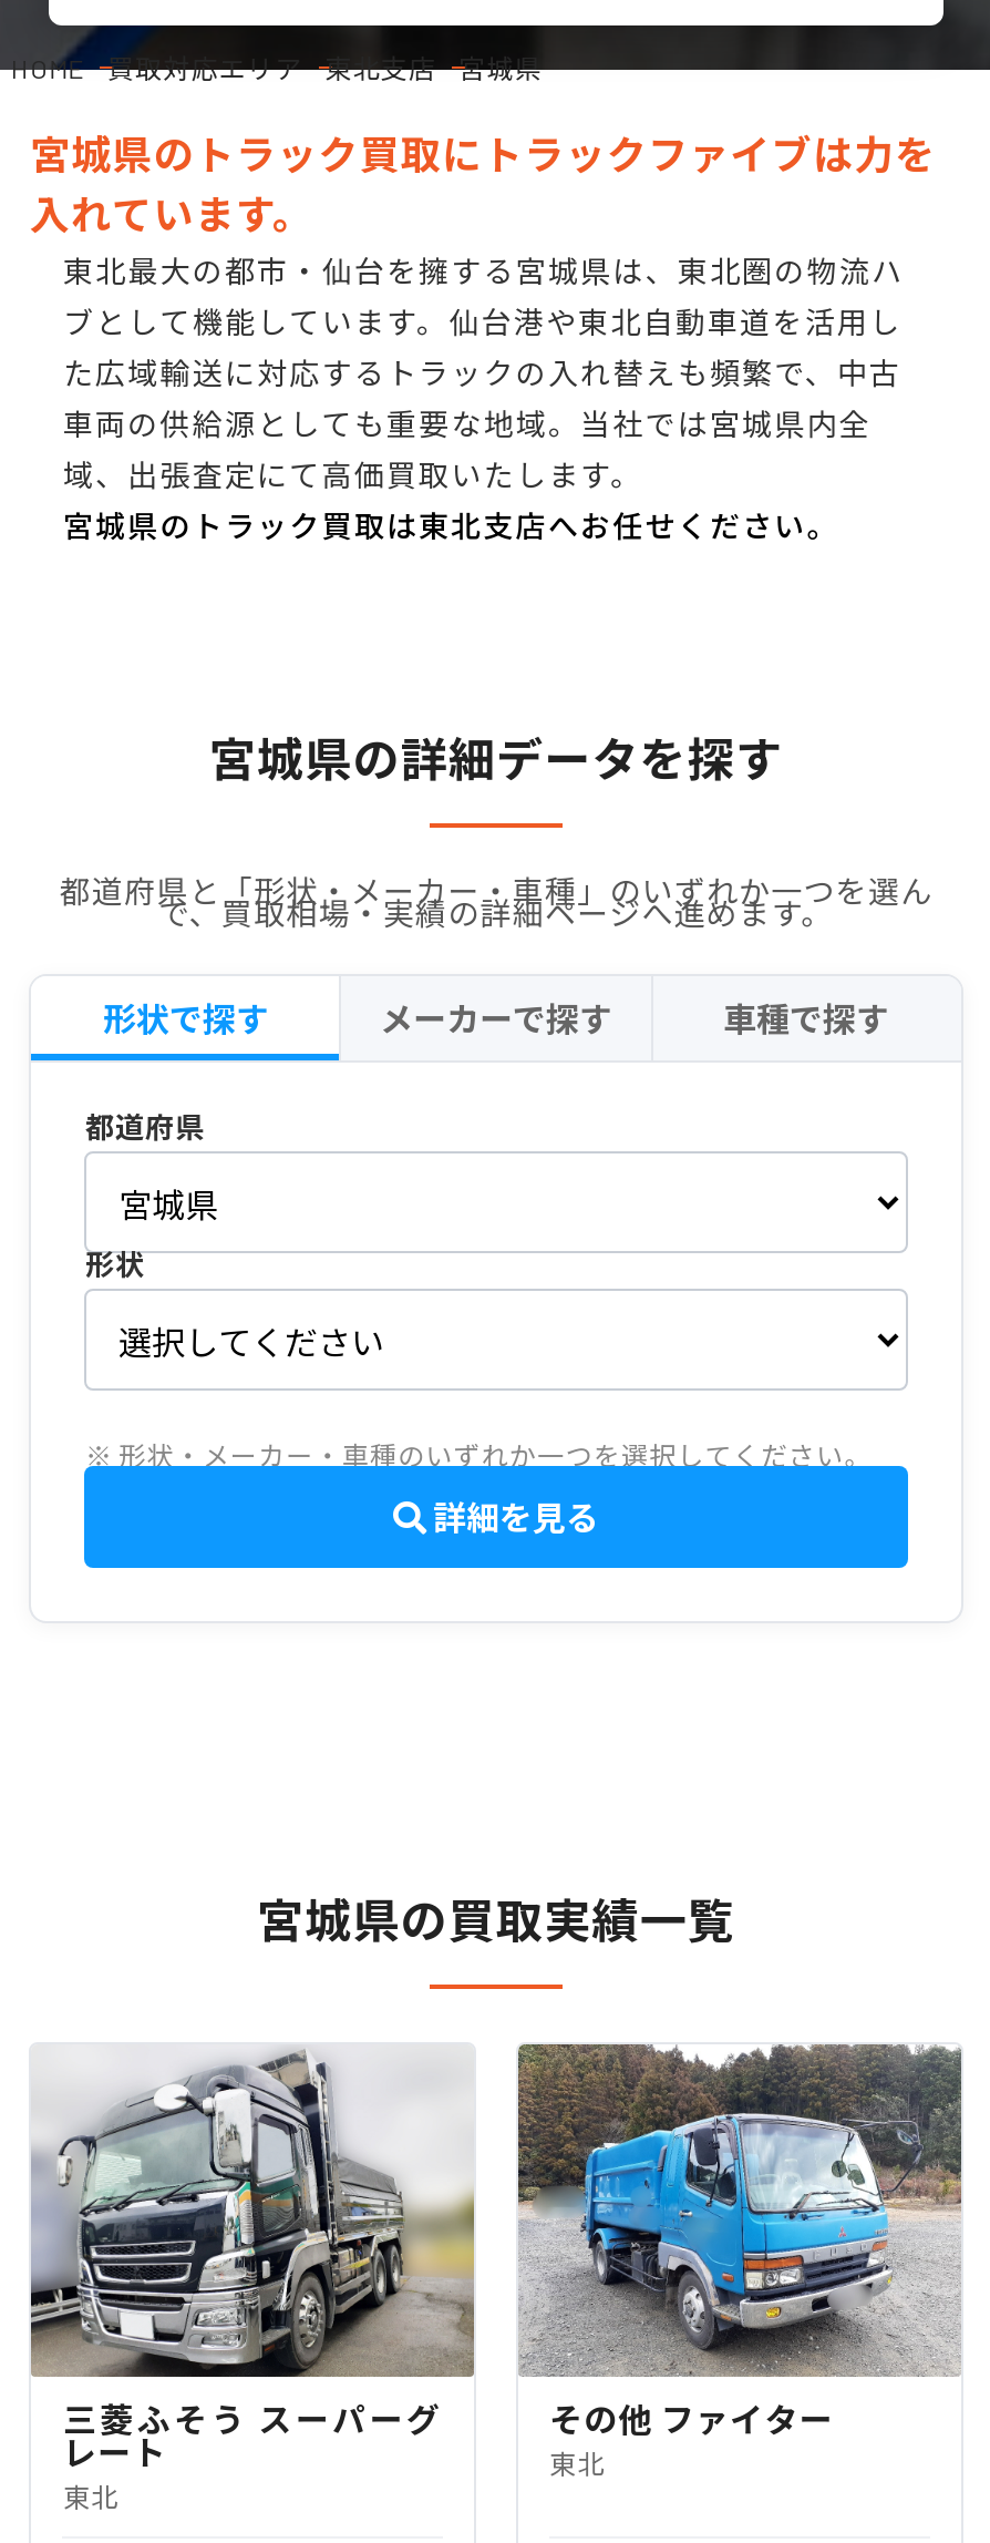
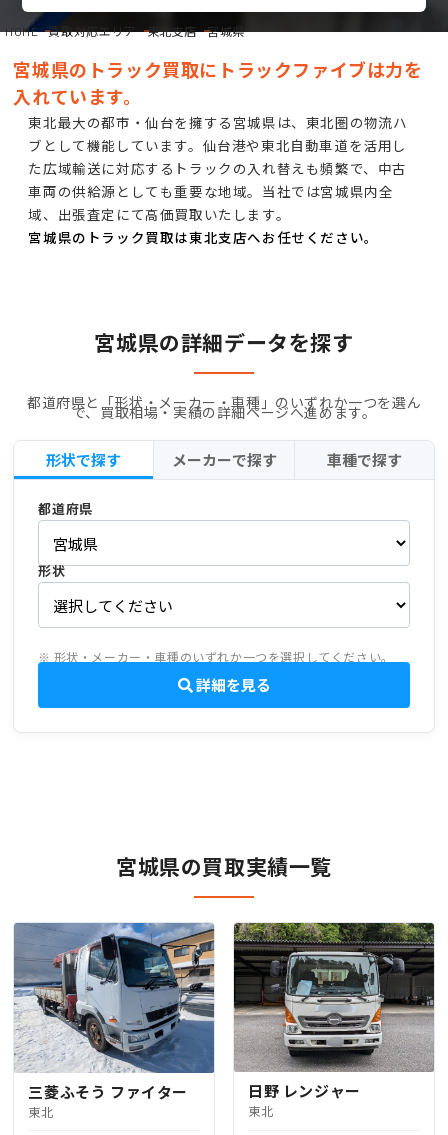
[29,2044,476,2471] [image] | 三菱ふそう スーパーグ | レート -> [13,922,215,1101] [image] | 三菱ふそう ファイター
[516,2042,963,2438] [image] | その他 ファイター -> [233,922,435,1100] [image] | 日野 レンジャー

